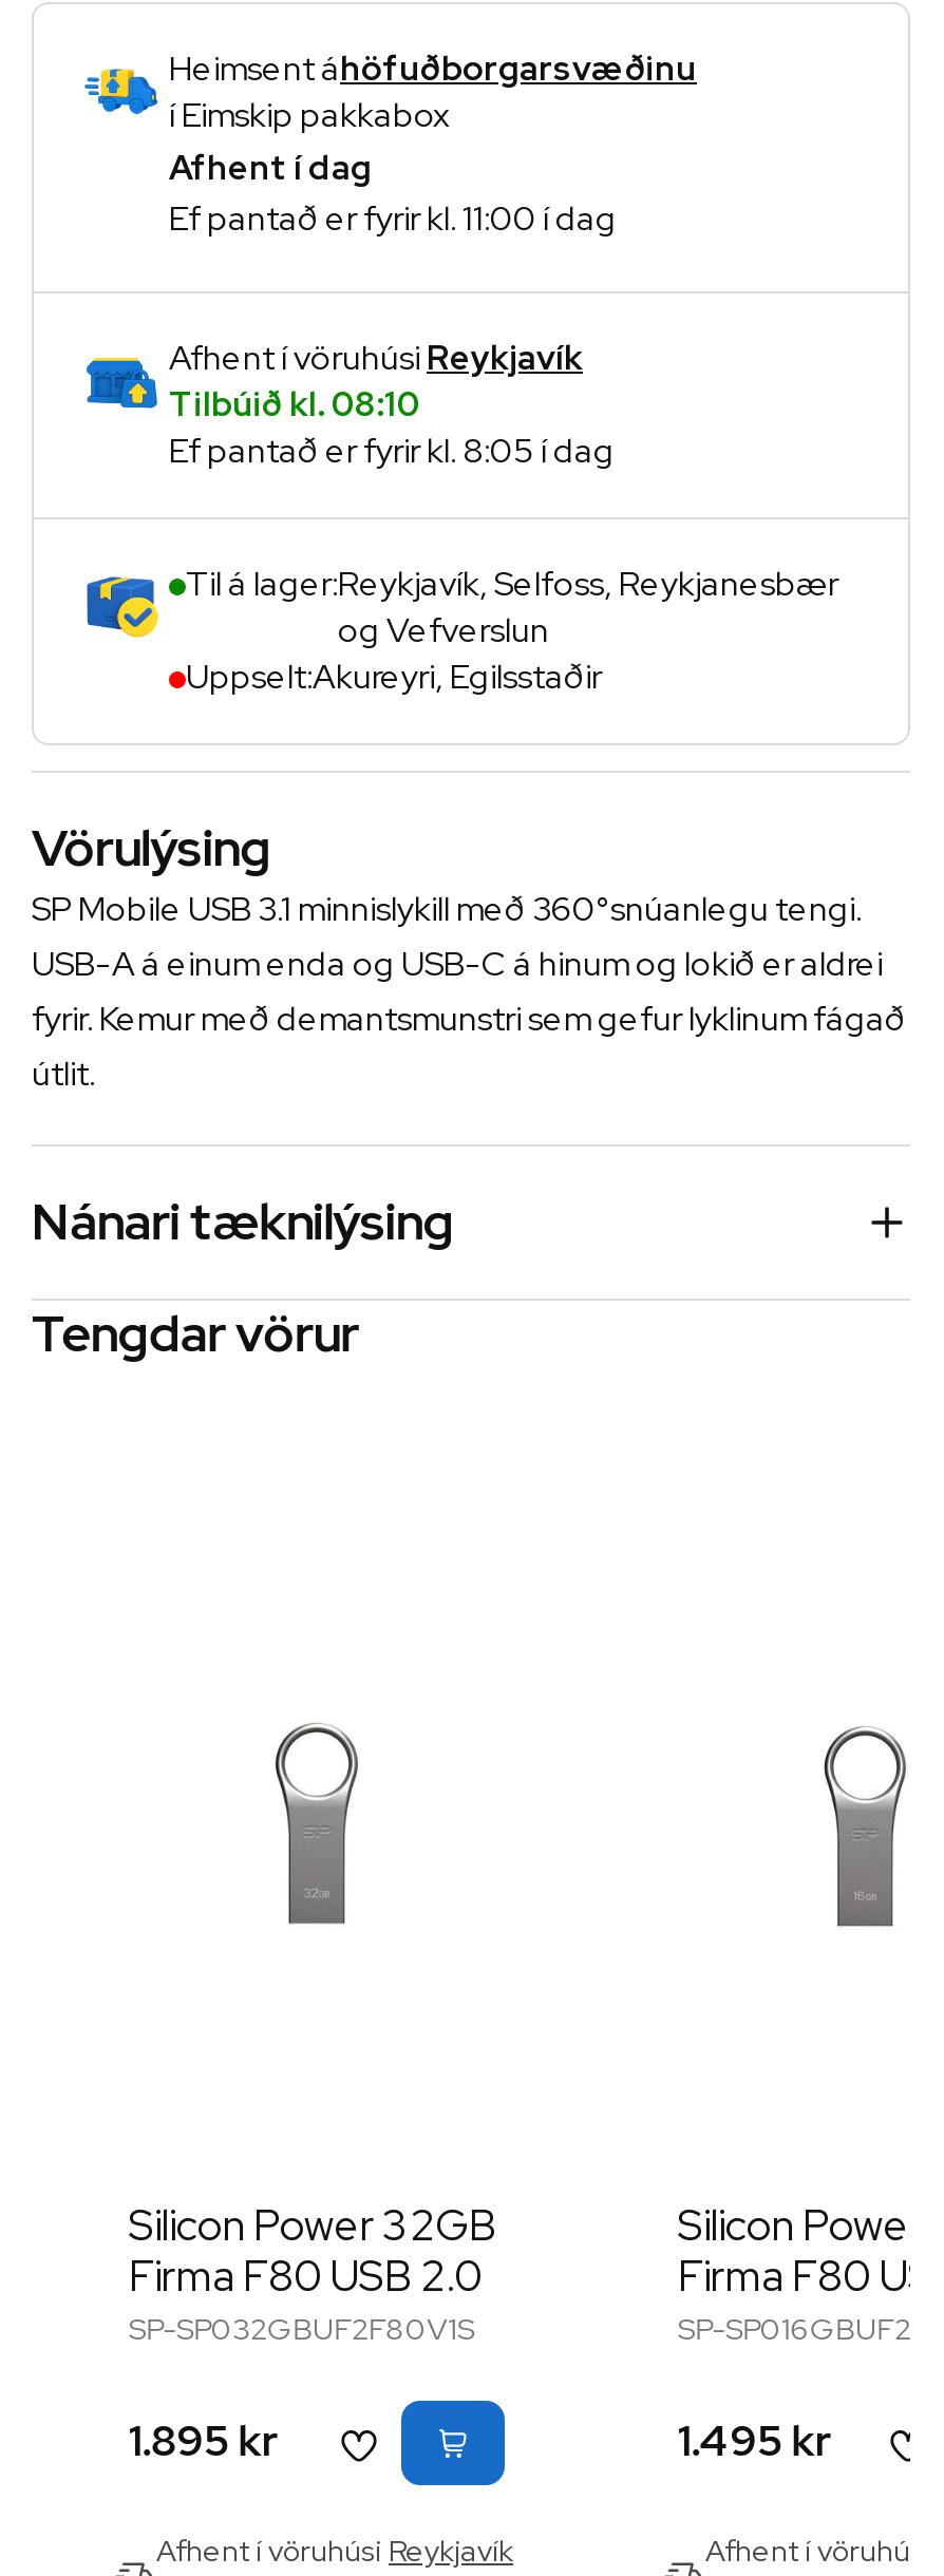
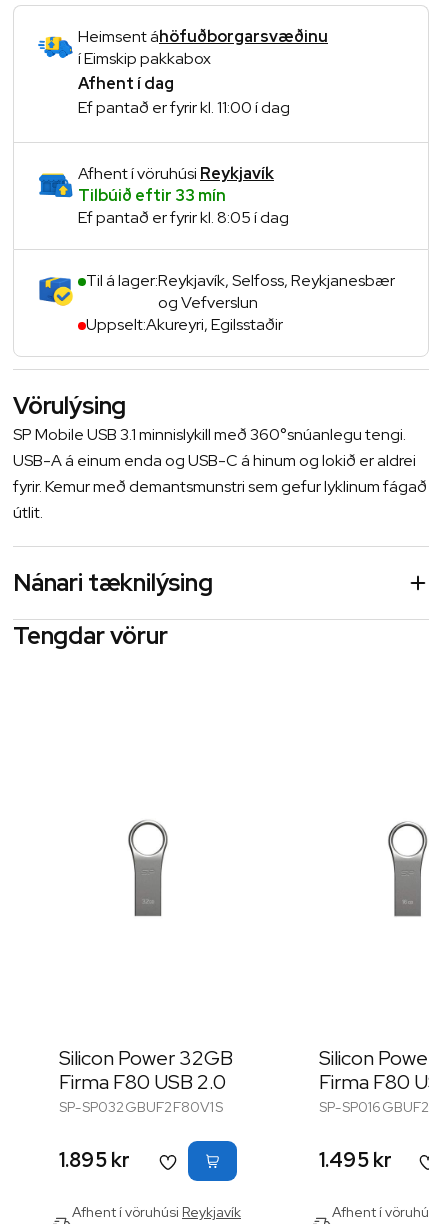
[169,382,420,427] Tilbúið kl. 08:10 -> [78,185,226,206] Tilbúið eftir 33 mín

